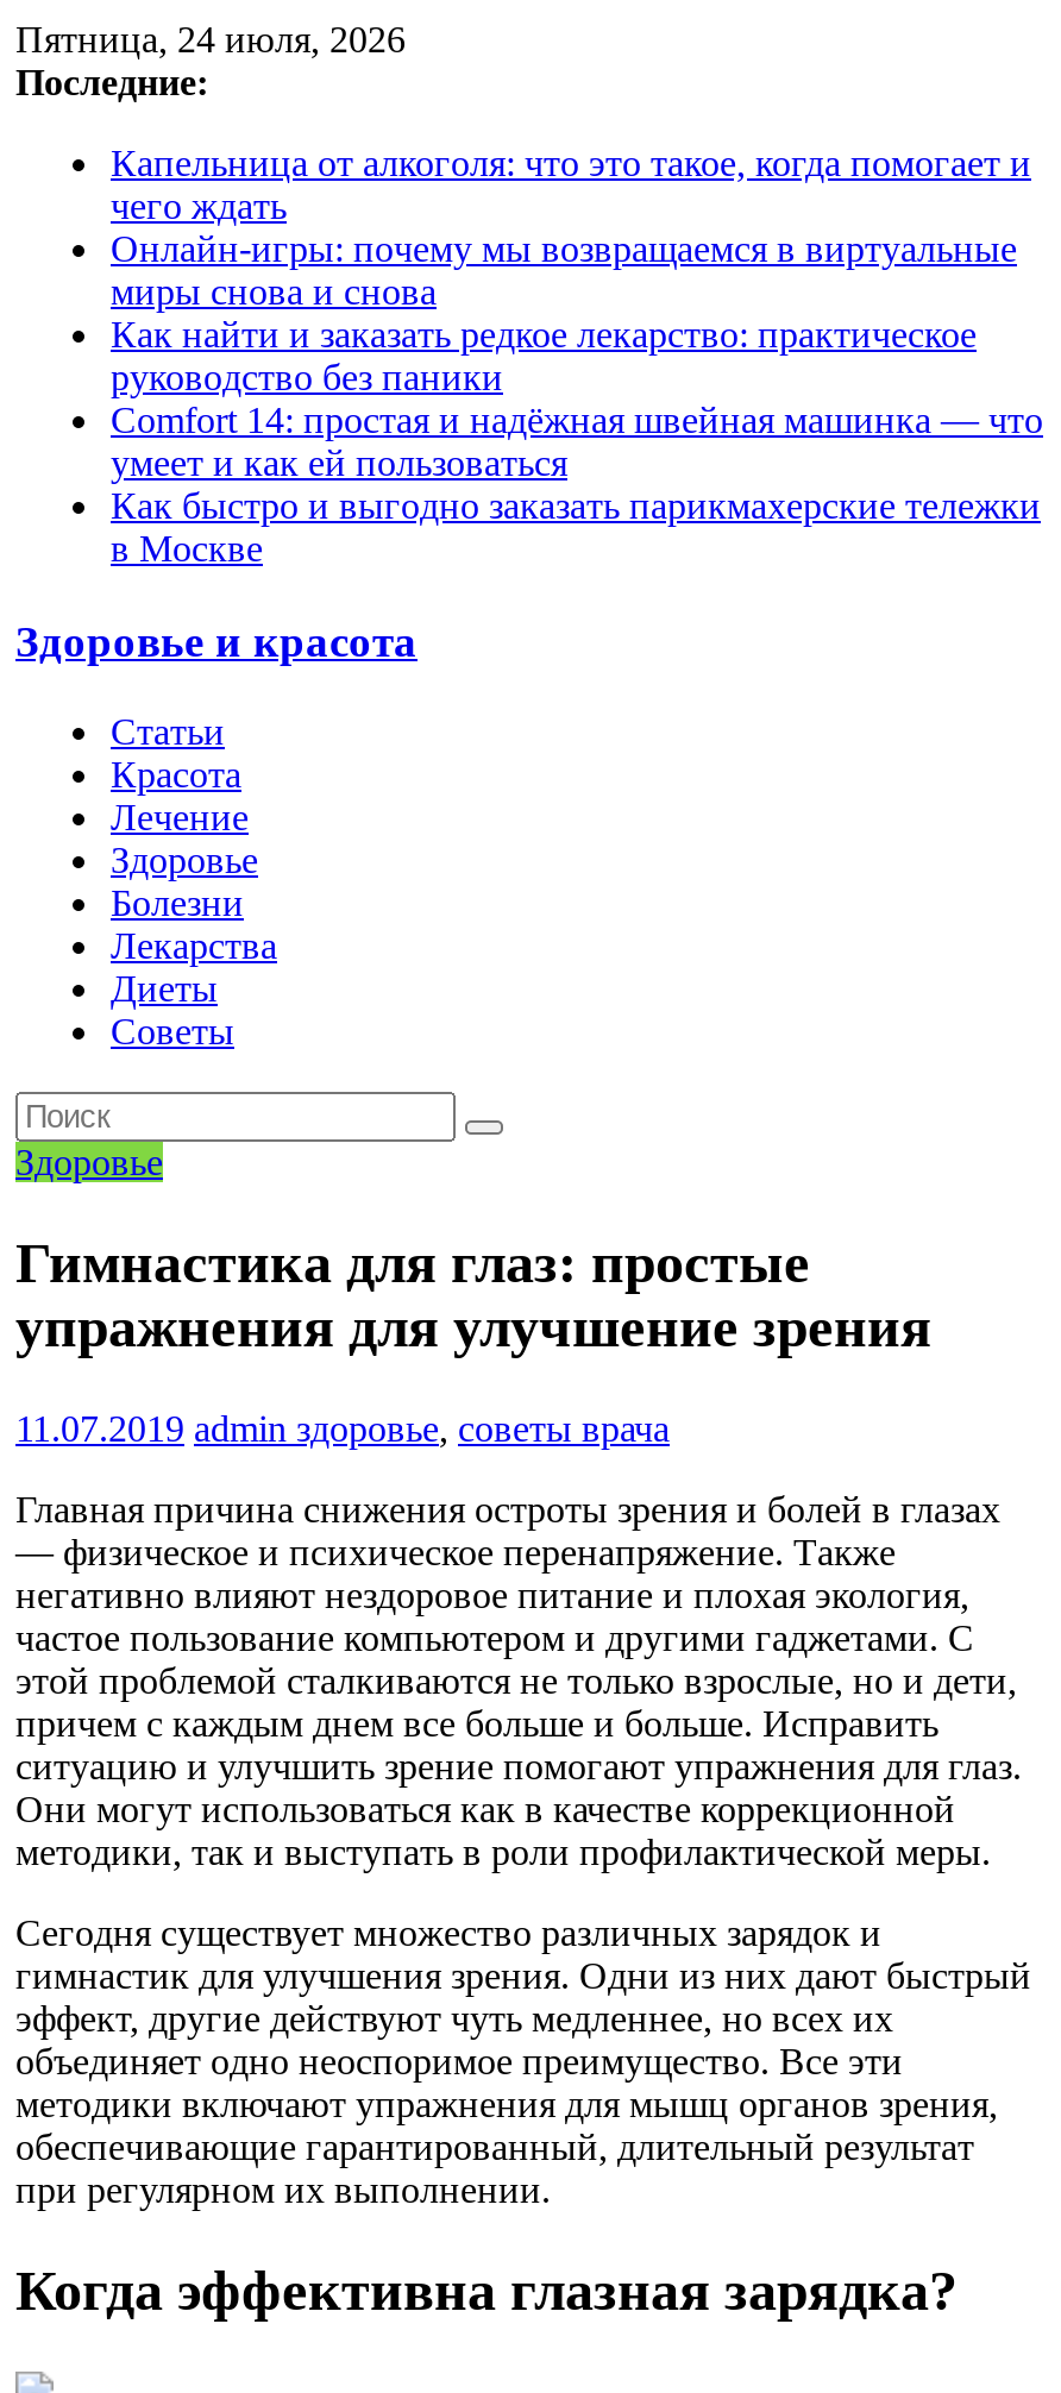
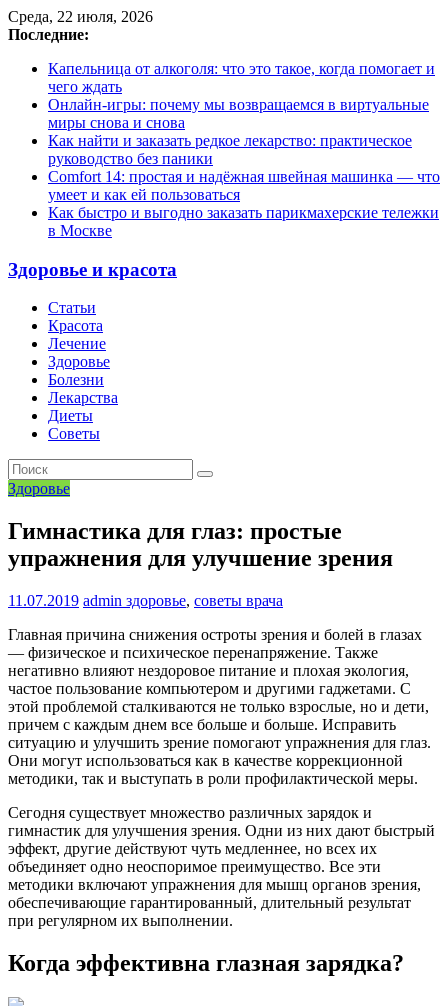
[15,19,406,59] Пятница, 24 июля, 2026 -> [8,8,153,25] Среда, 22 июля, 2026

